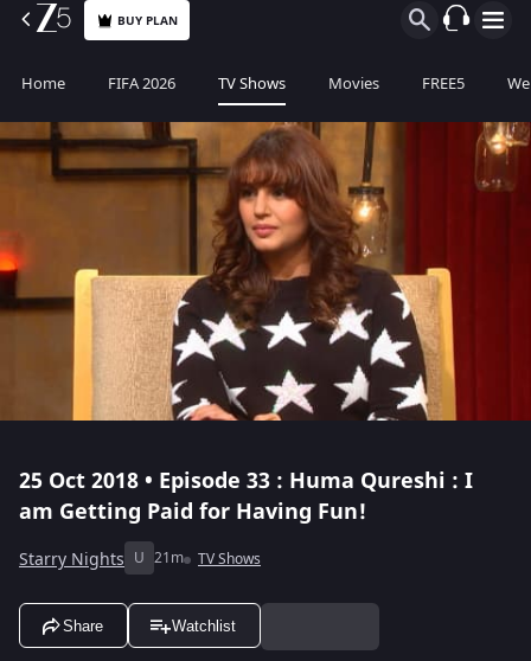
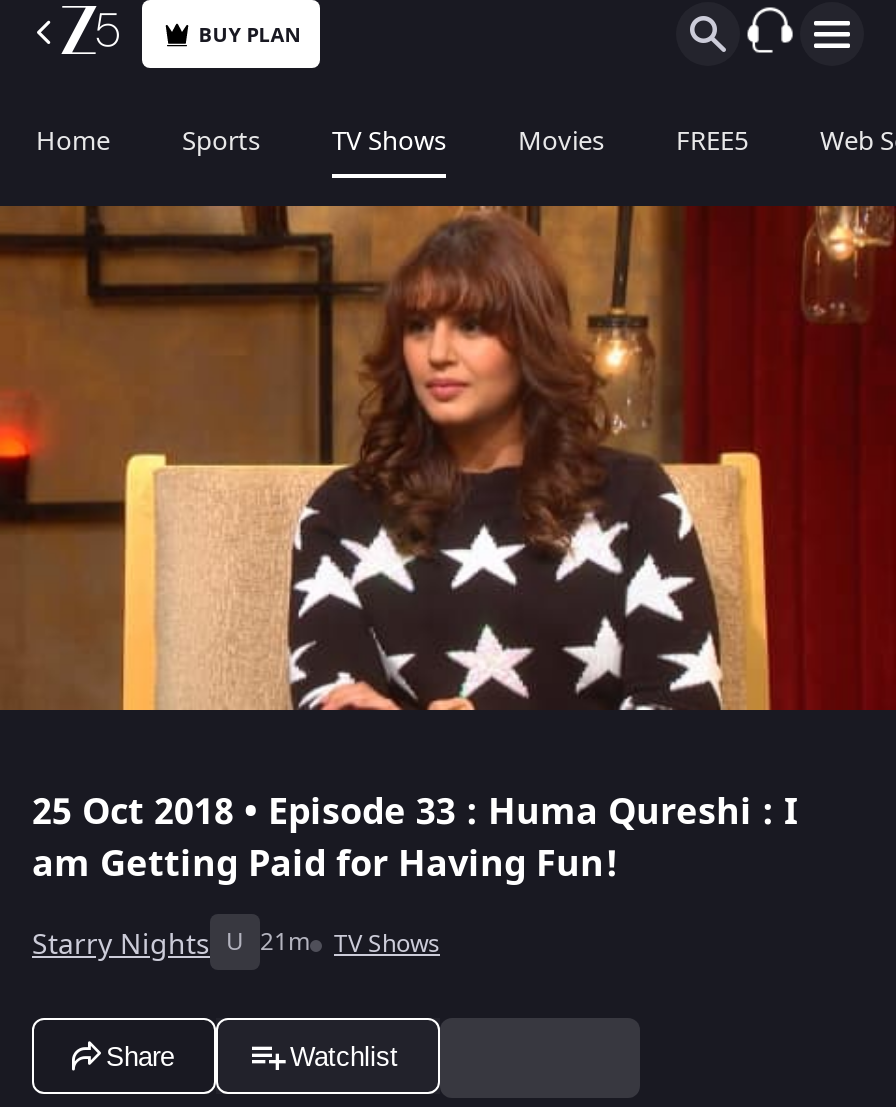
[108,72,175,95] FIFA 2026 -> [182,122,260,160] Sports

